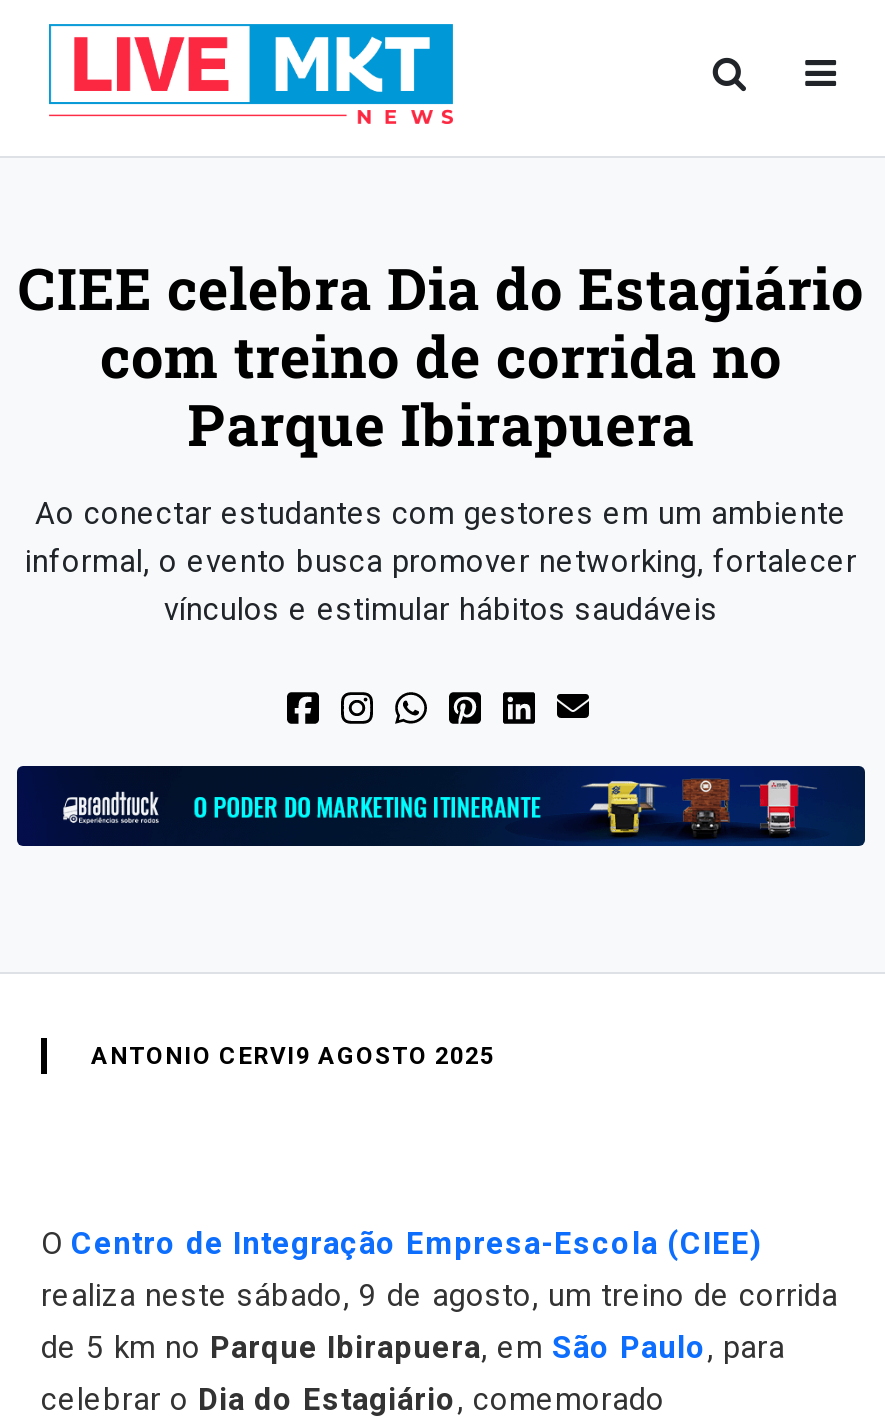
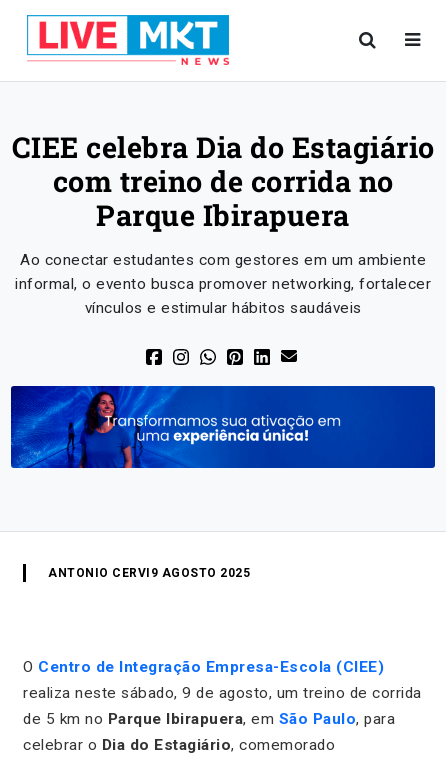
[17,764,865,848] [image] -> [10,385,435,469] [image]

